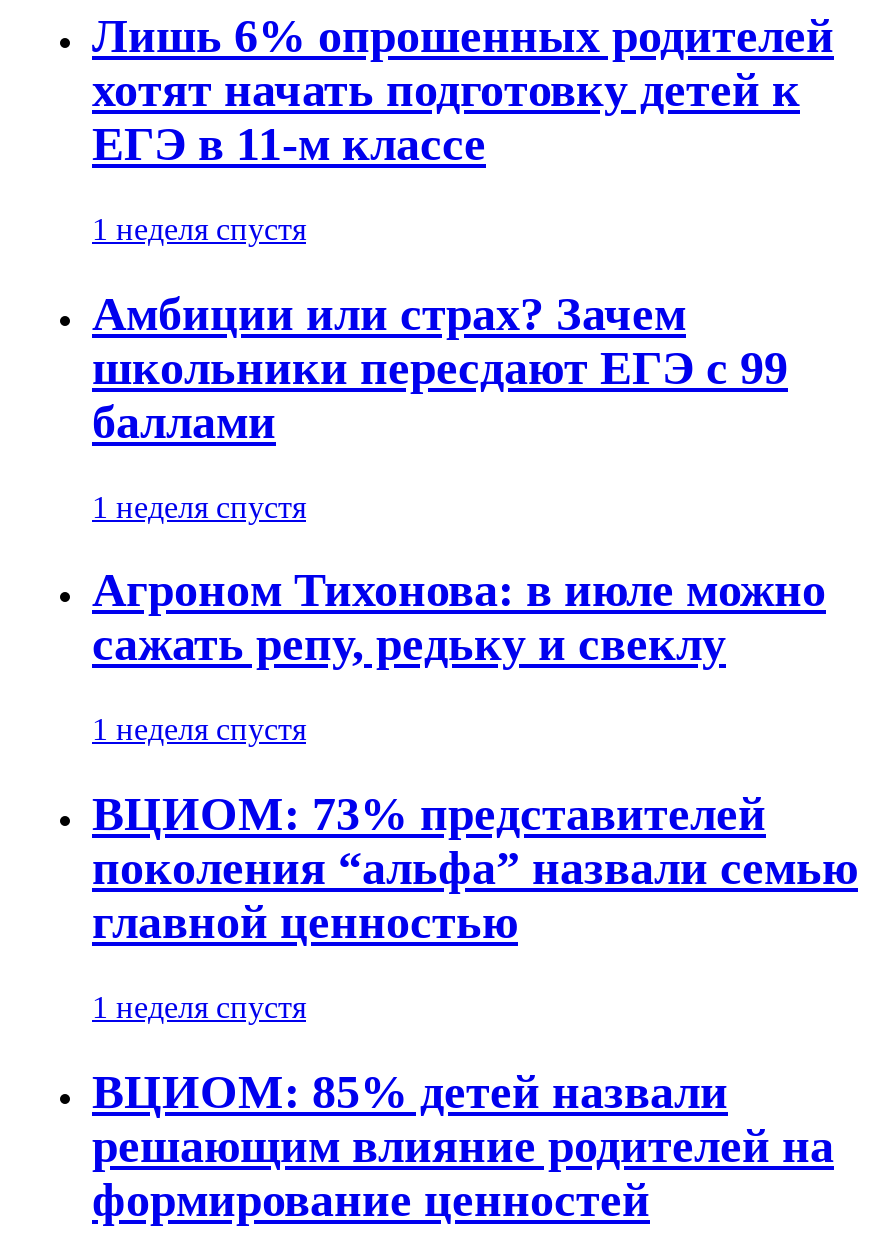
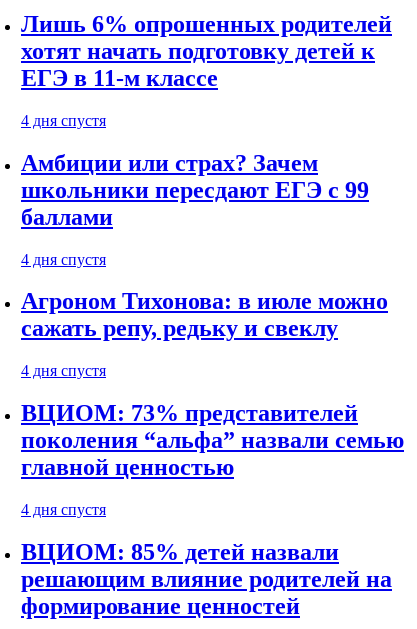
[92,212,306,246] 1 неделя спустя -> [21,112,106,129] 4 дня спустя
[92,489,306,523] 1 неделя спустя -> [21,251,106,268] 4 дня спустя
[92,713,306,747] 1 неделя спустя -> [21,362,106,379] 4 дня спустя
[92,990,306,1024] 1 неделя спустя -> [21,501,106,518] 4 дня спустя

